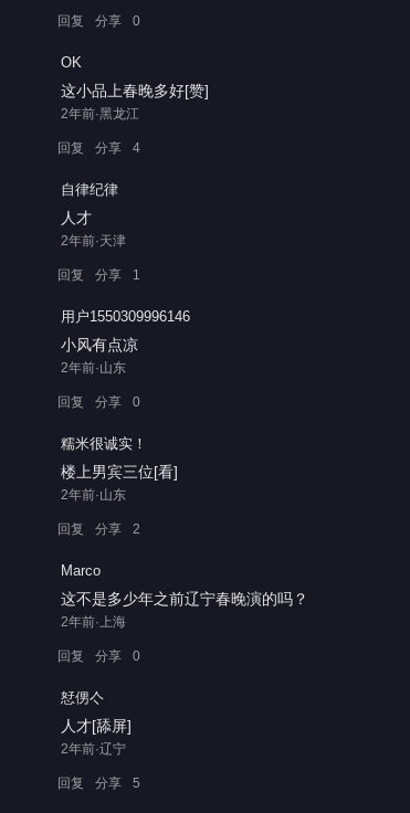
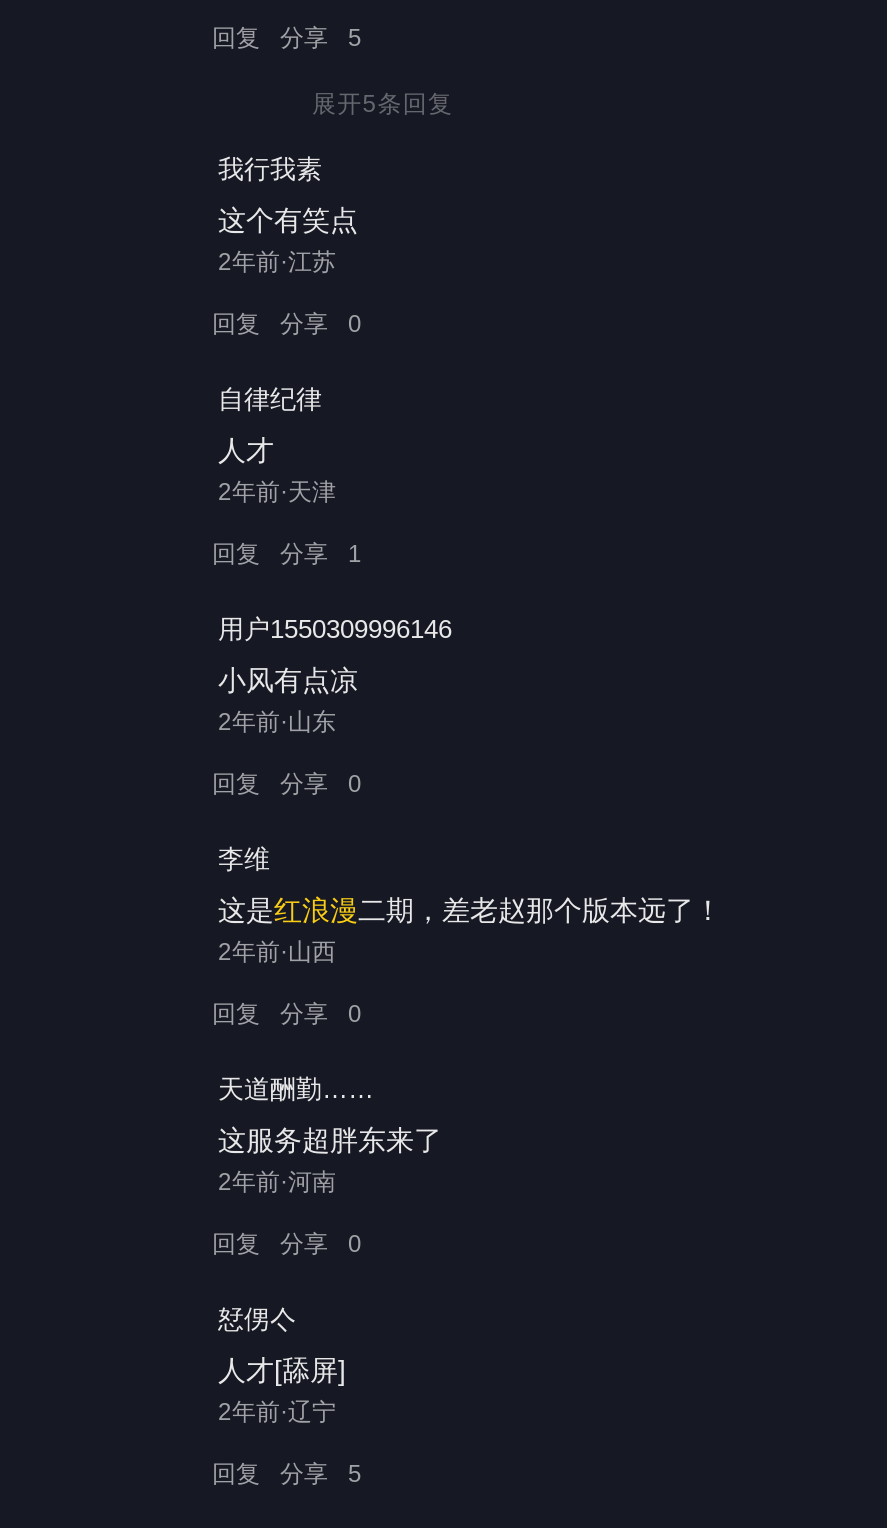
[57,14,140,29] 回复 分享 0 -> [212,25,362,53] 回复 分享 5
[61,54,209,156] OK | 这小品上春晚多好[赞] | 2年前·黑龙江 | 4 -> [218,89,453,339] 展开5条回复 | 我行我素 | 这个有笑点 | 2年前·江苏 | 0
[61,436,147,452] 糯米很诚实！ -> [218,845,270,875] 李维
[61,463,178,503] 楼上男宾三位[看] | 2年前·山东 -> [218,895,722,967] 这是红浪漫二期，差老赵那个版本远了！ | 2年前·山西
[57,522,140,537] 回复 分享 2 -> [212,1001,362,1029] 回复 分享 0
[61,563,101,579] Marco -> [218,1075,374,1105] 天道酬勤……
[61,590,308,630] 这不是多少年之前辽宁春晚演的吗？ | 2年前·上海 -> [218,1125,442,1197] 这服务超胖东来了 | 2年前·河南

